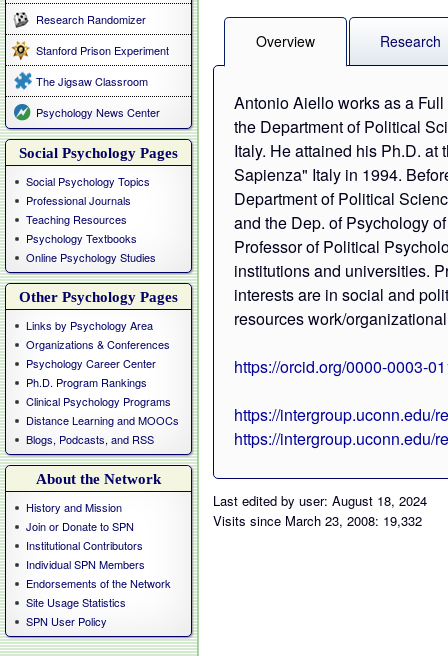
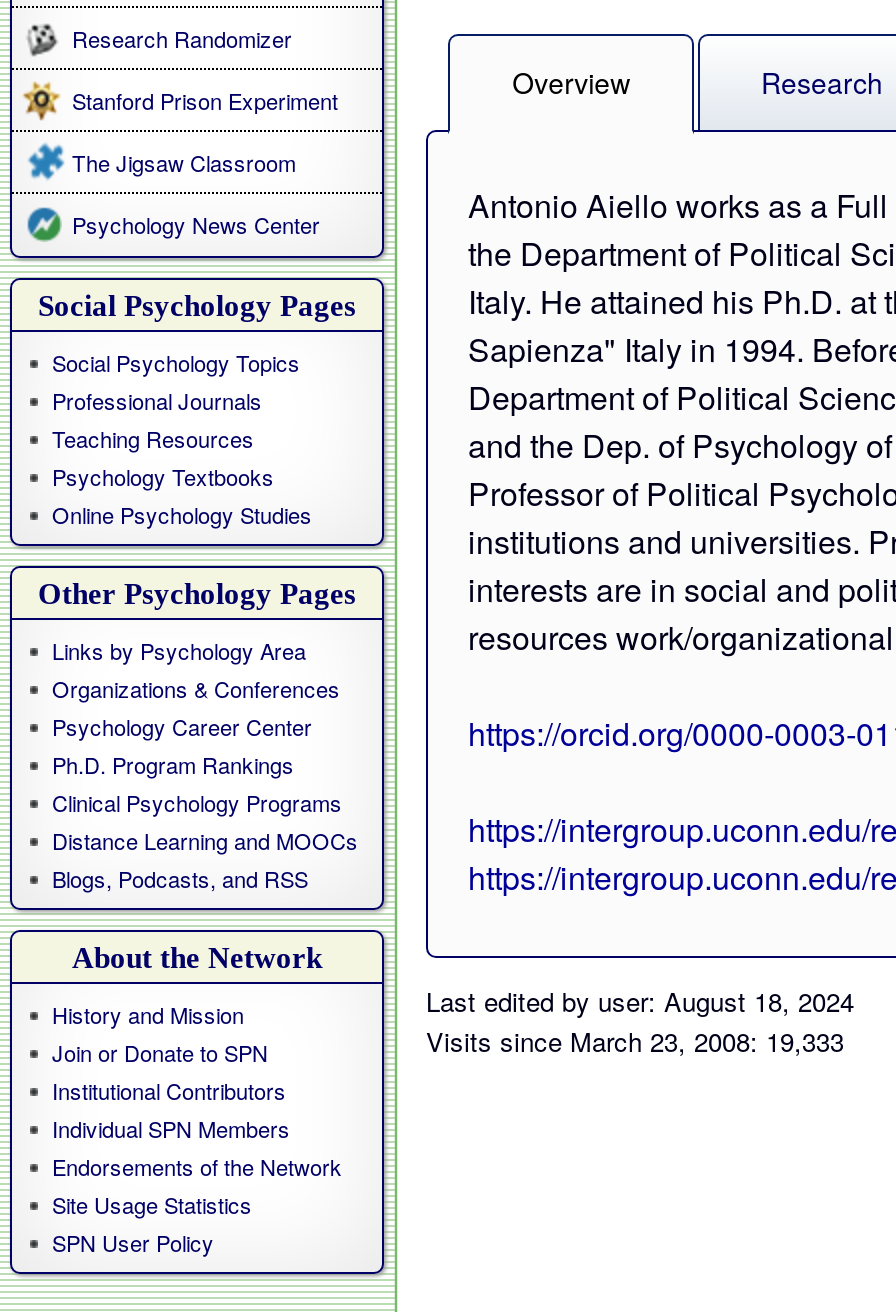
[213,511,422,530] Visits since March 23, 2008: 19,332 -> [426,1022,844,1060] Visits since March 23, 2008: 19,333

